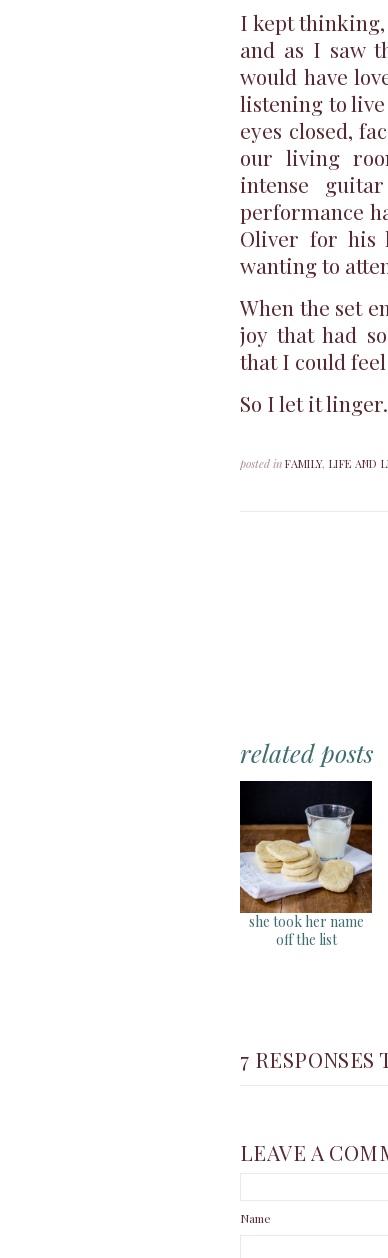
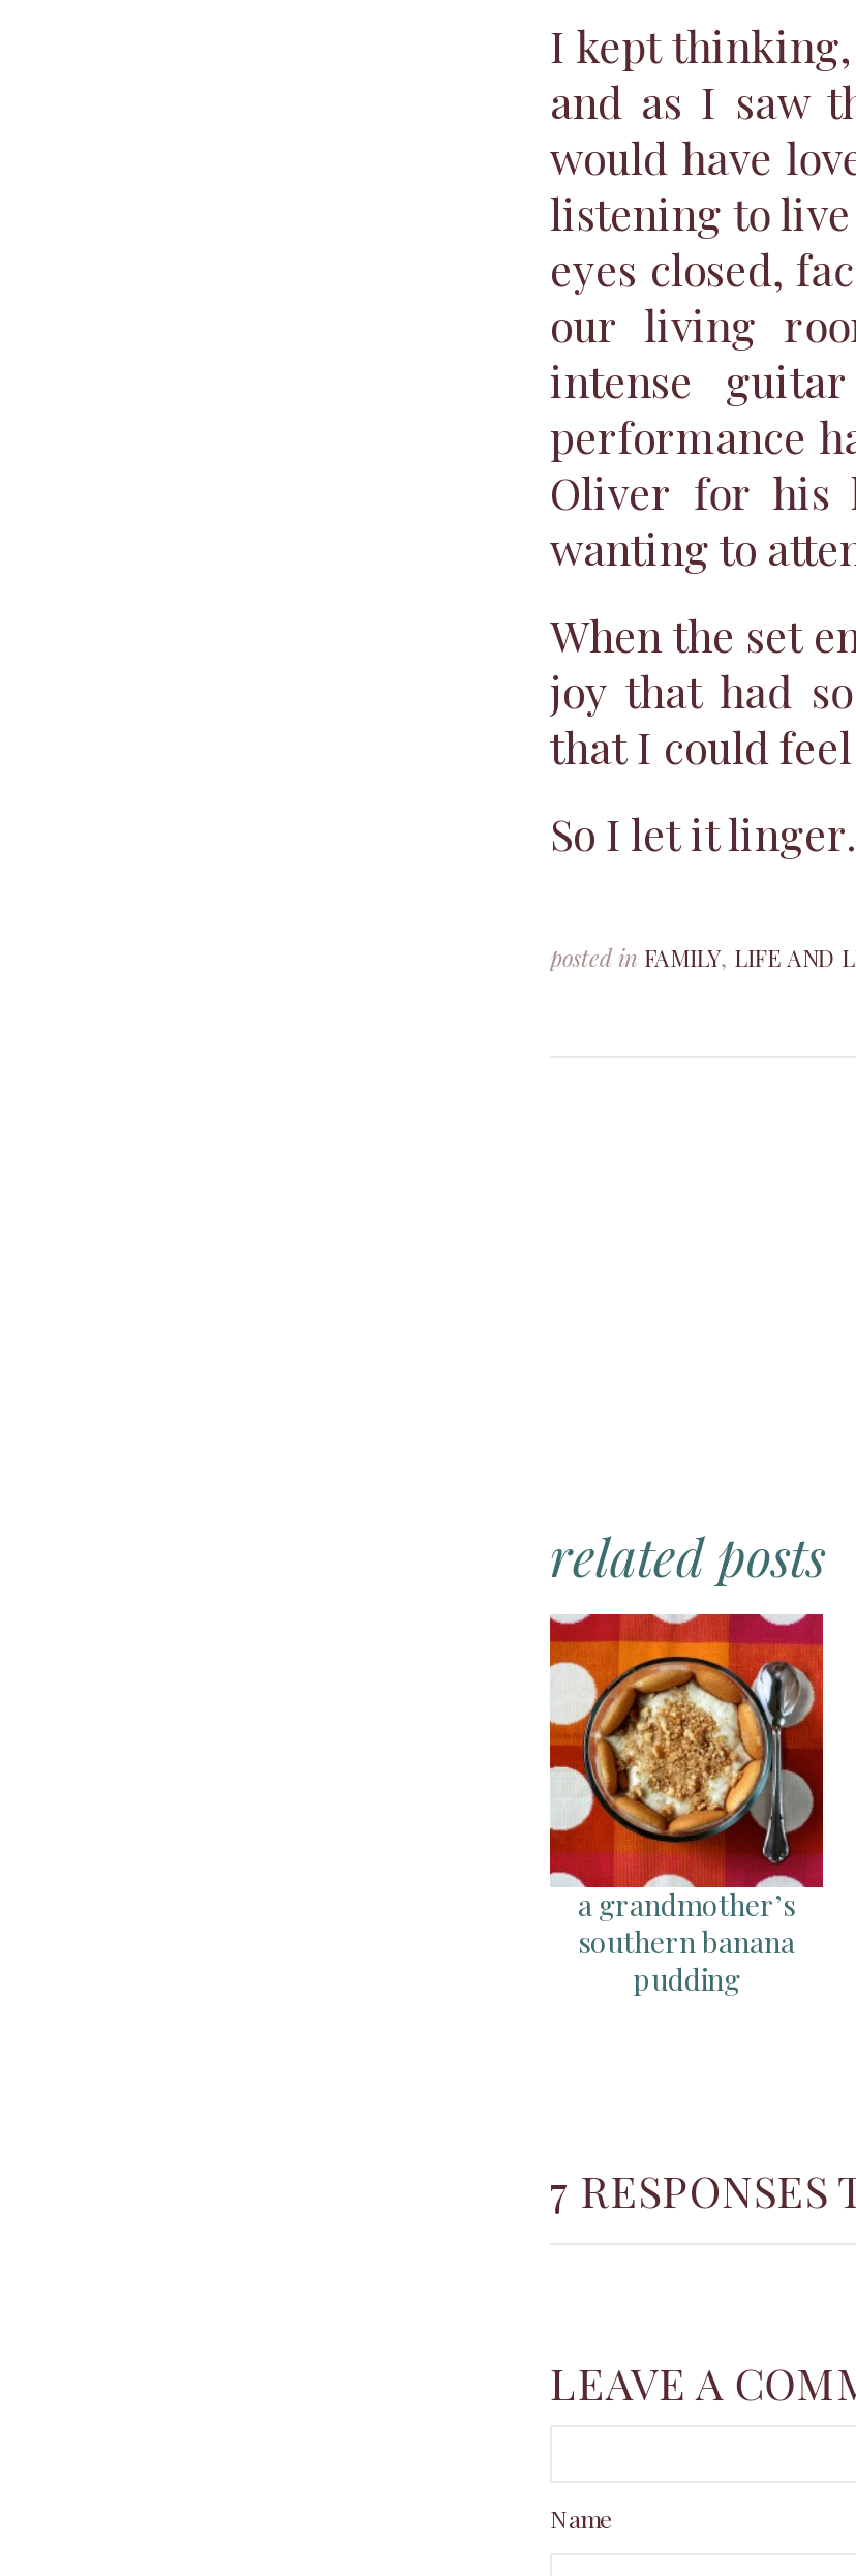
[239,780,373,949] [image] | she took her name | off the list -> [548,1612,825,1999] [image] | a grandmother’s | southern banana | pudding

